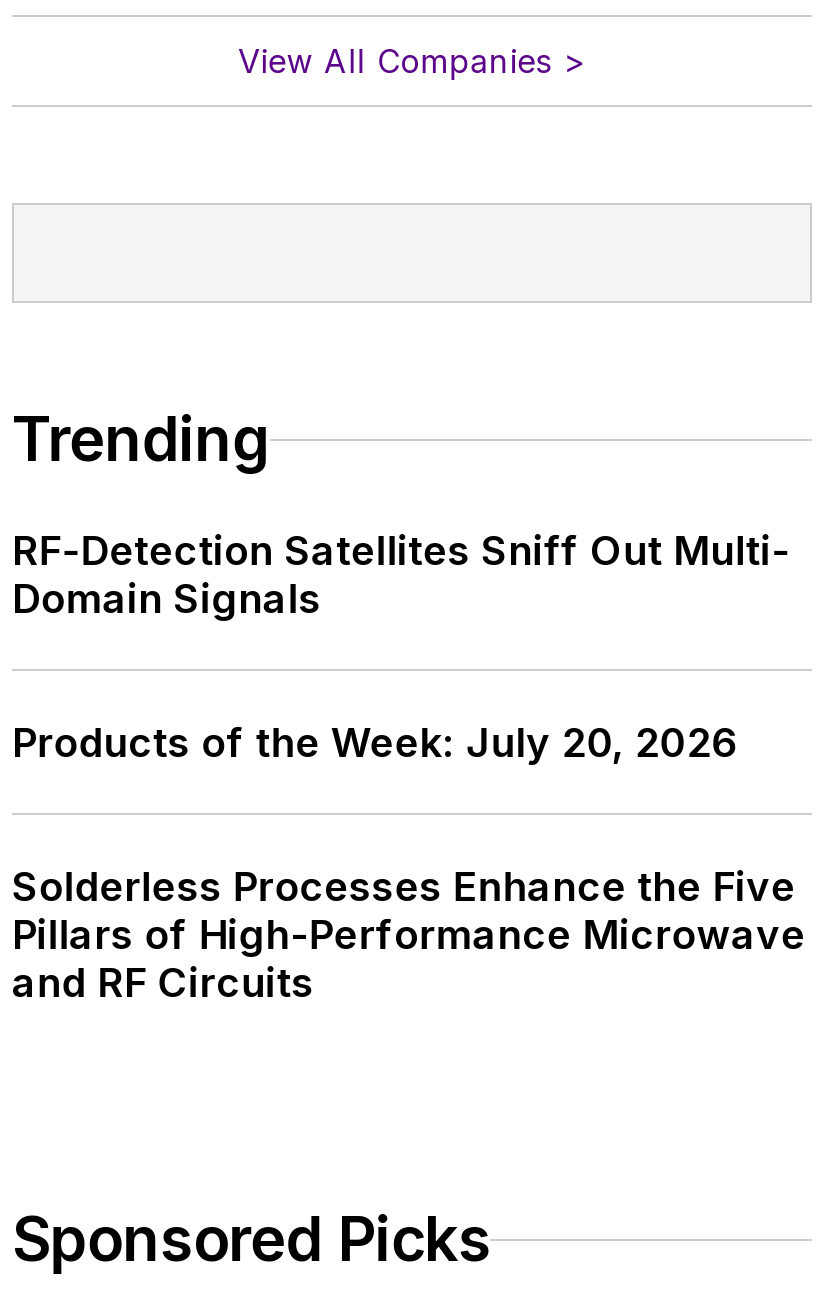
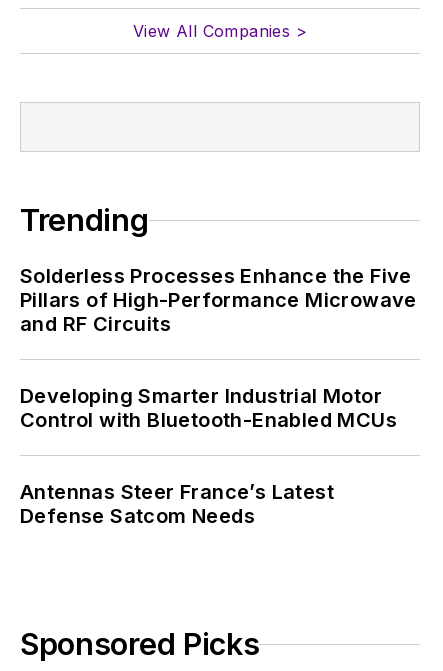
[12,528,790,768] RF-Detection Satellites Sniff Out Multi- | Domain Signals | Products of the Week: July 20, 2026 -> none
moved [12,864,806,1008] -> [20,264,417,336]: Solderless Processes Enhance the Five | Pillars of High-Performance Microwave | and RF Circuits
none -> [20,384,397,528] Developing Smarter Industrial Motor | Control with Bluetooth-Enabled MCUs | Antennas Steer France’s Latest | Defense Satcom Needs

